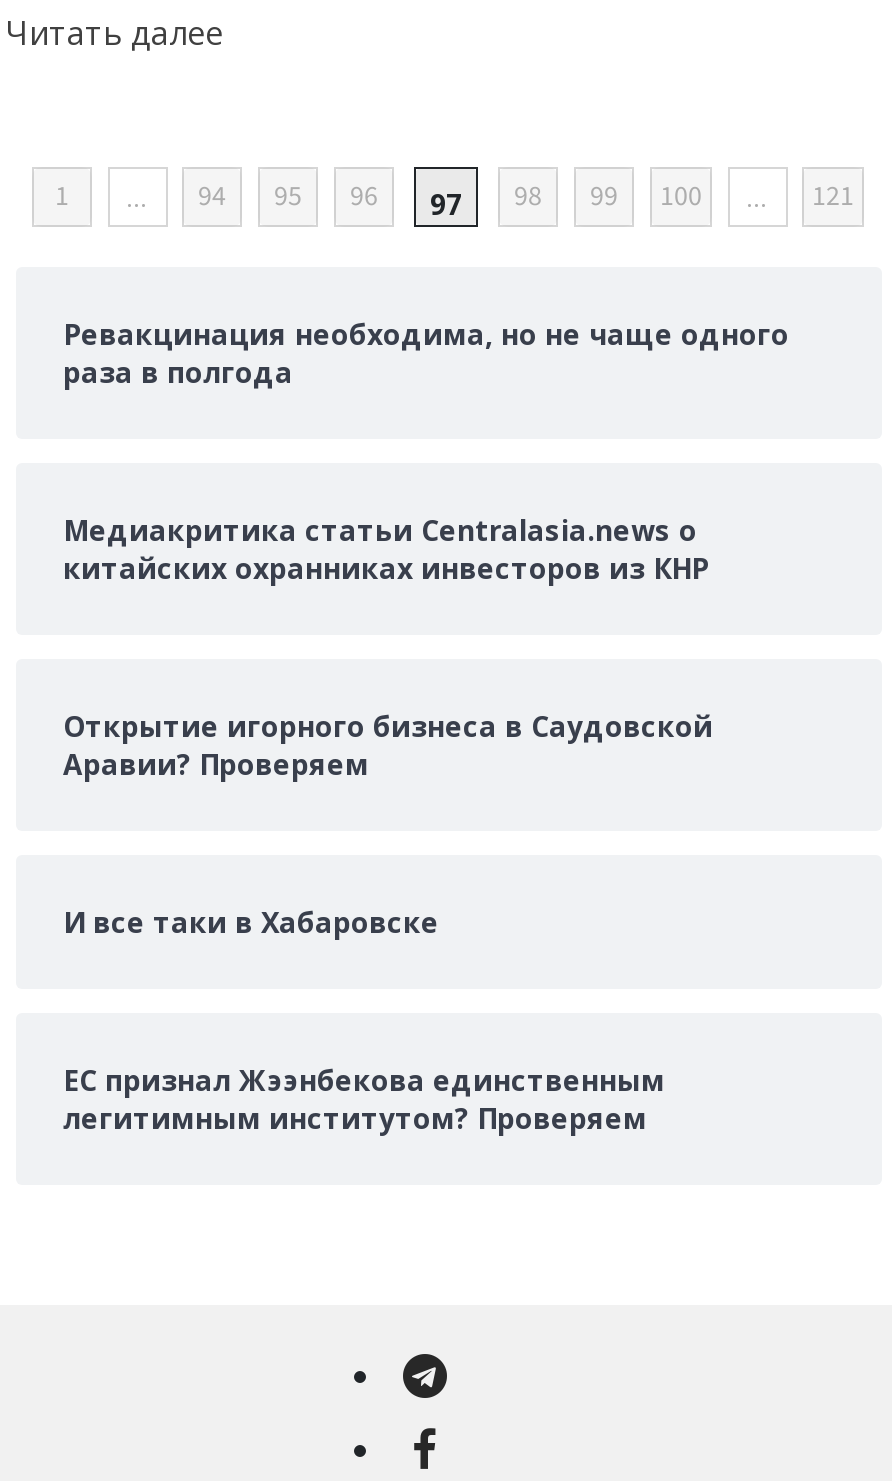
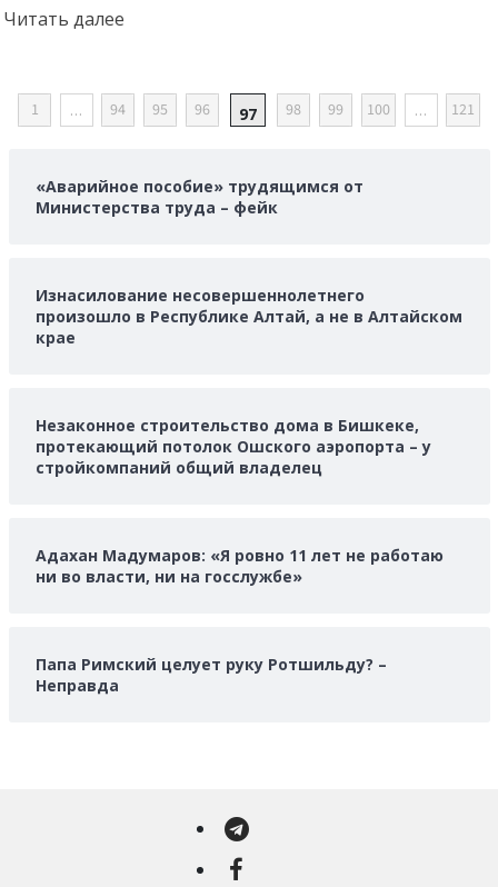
[63,315,789,391] Ревакцинация необходима, но не чаще одного | раза в полгода -> [35,176,363,218] «Аварийное пособие» трудящимся от | Министерства труда – фейк
[63,511,709,587] Медиакритика статьи Сentralasia.news о | китайских охранниках инвесторов из КНР -> [35,285,462,348] Изнасилование несовершеннолетнего | произошло в Республике Алтай, а не в Алтайском | крае
[63,707,713,783] Открытие игорного бизнеса в Саудовской | Аравии? Проверяем -> [35,415,431,478] Незаконное строительство дома в Бишкеке, | протекающий потолок Ошского аэропорта – у | стройкомпаний общий владелец
[63,903,439,941] И все таки в Хабаровске -> [35,545,443,587] Адахан Мадумаров: «Я ровно 11 лет не работаю | ни во власти, ни на госслужбе»
[63,1061,665,1137] ЕС признал Жээнбекова единственным | легитимным институтом? Проверяем -> [35,654,386,696] Папа Римский целует руку Ротшильду? – | Неправда

